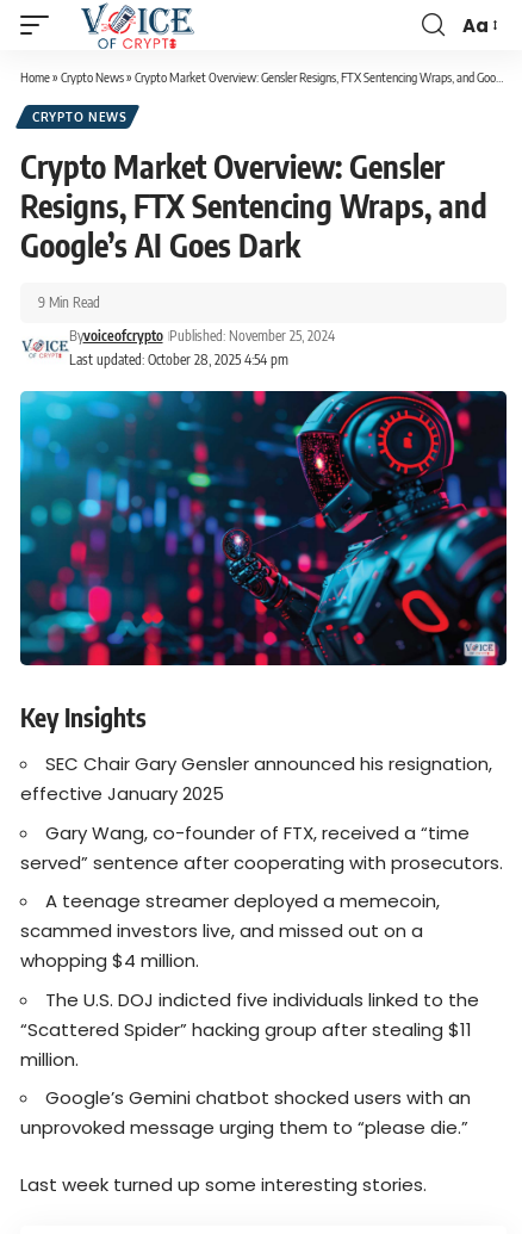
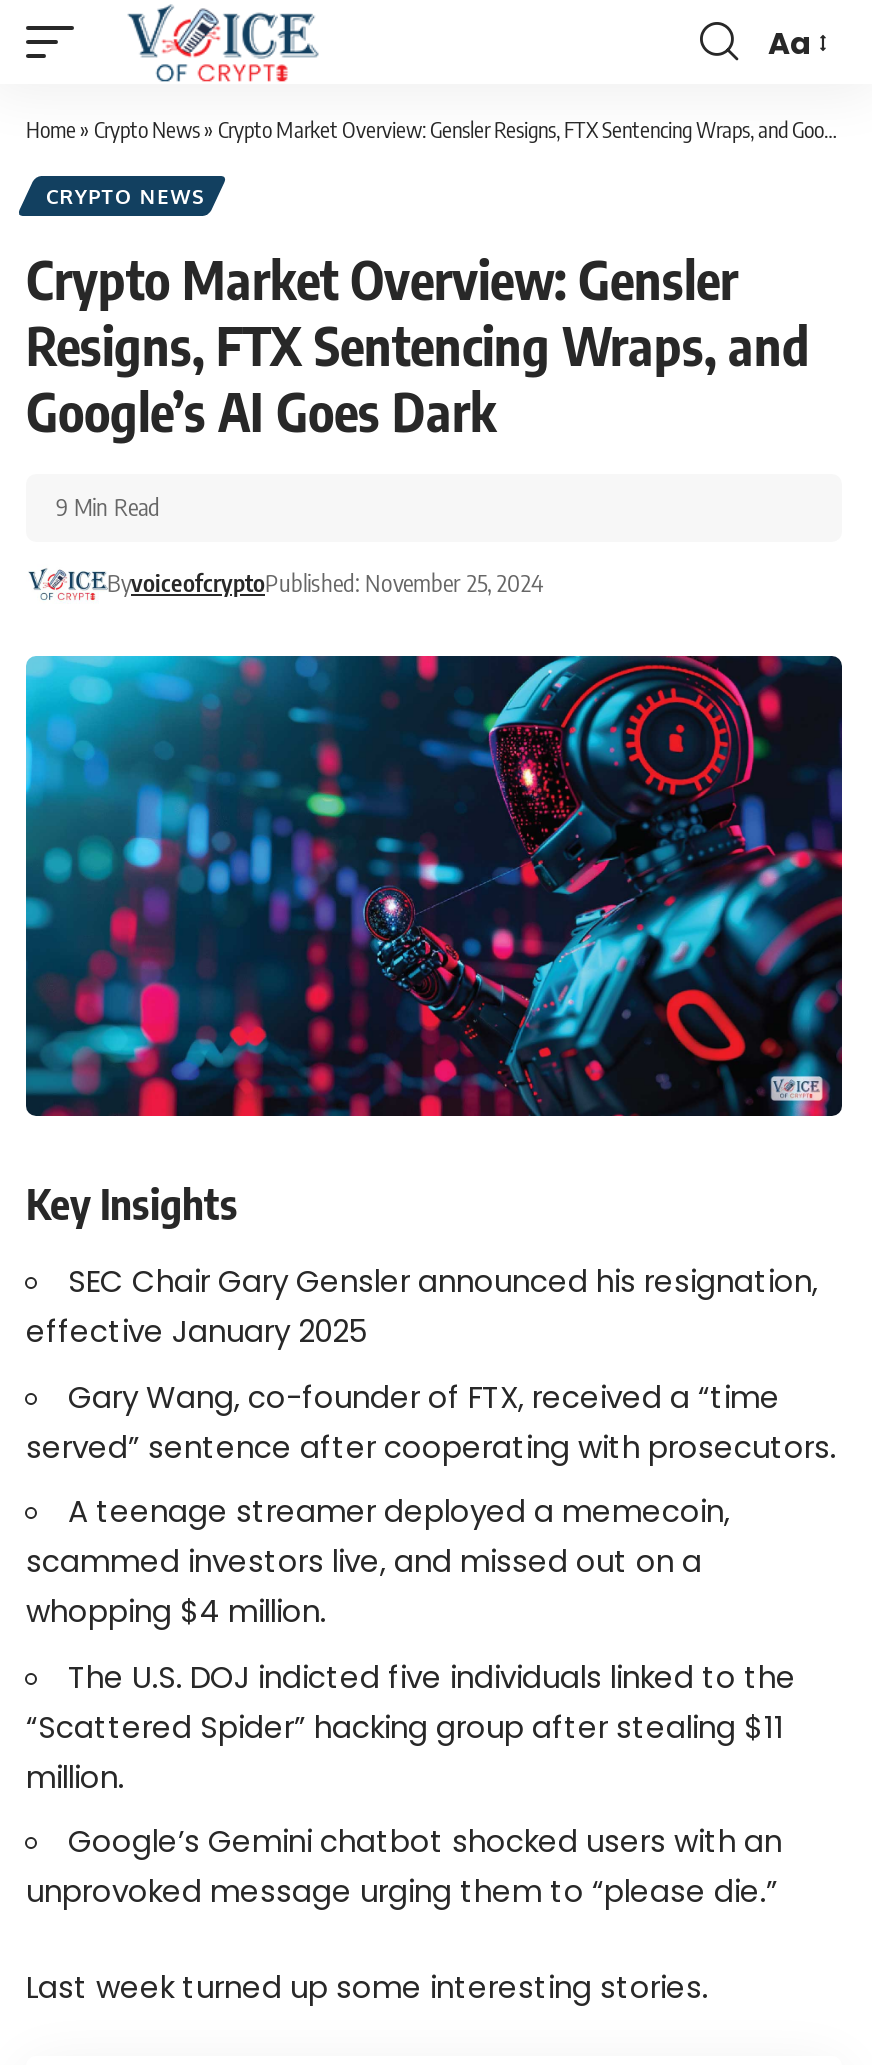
[69,351,288,368] Last updated: October 28, 2025 4:54 pm -> none

